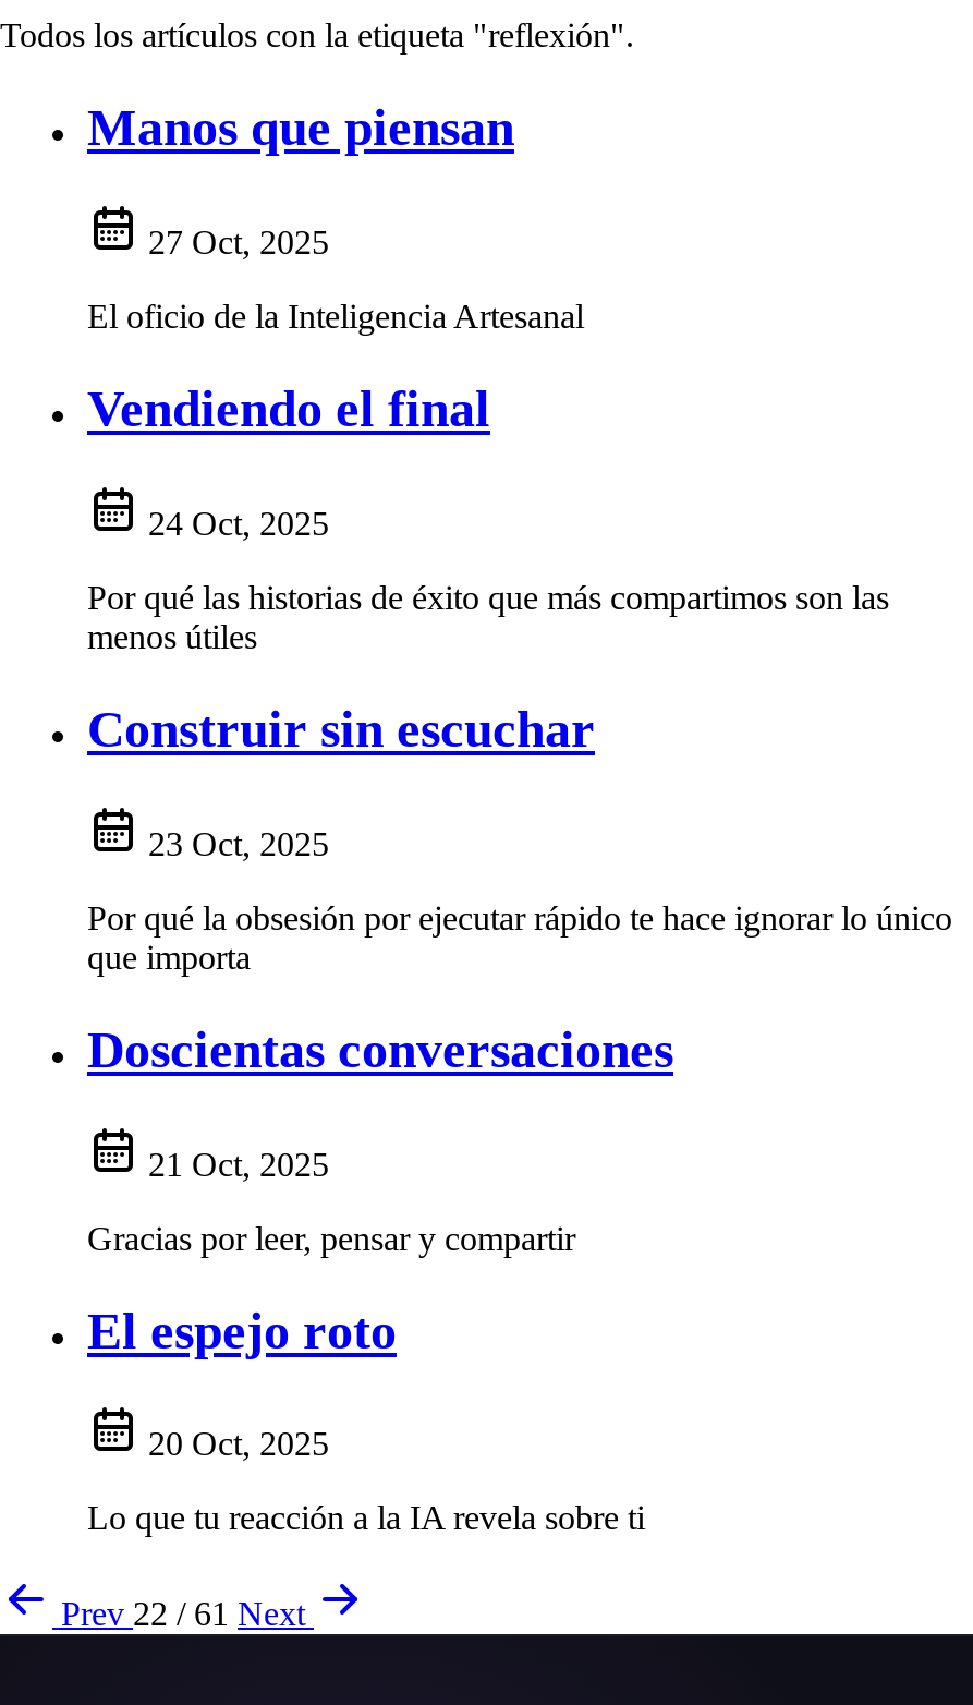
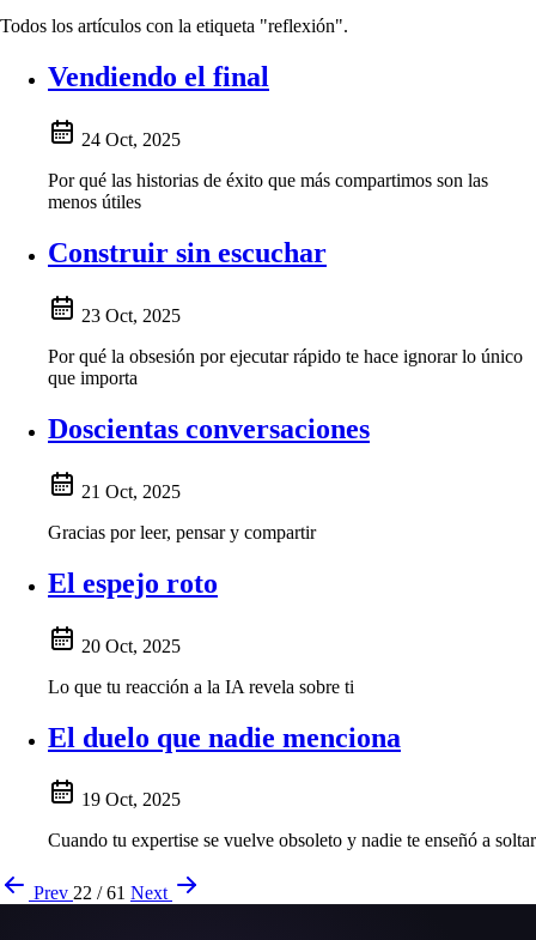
[87,100,584,335] Manos que piensan | 27 Oct, 2025 | El oficio de la Inteligencia Artesanal -> none
moved [87,381,952,1537] -> [48,61,523,696]: Vendiendo el final | 24 Oct, 2025 | Por qué las historias de éxito que más compartimos son las | ... | 20 Oct, 2025 | Lo que tu reacción a la IA revela sobre ti
none -> [48,721,536,851] El duelo que nadie menciona | 19 Oct, 2025 | Cuando tu expertise se vuelve obsoleto y nadie te enseñó a soltar

